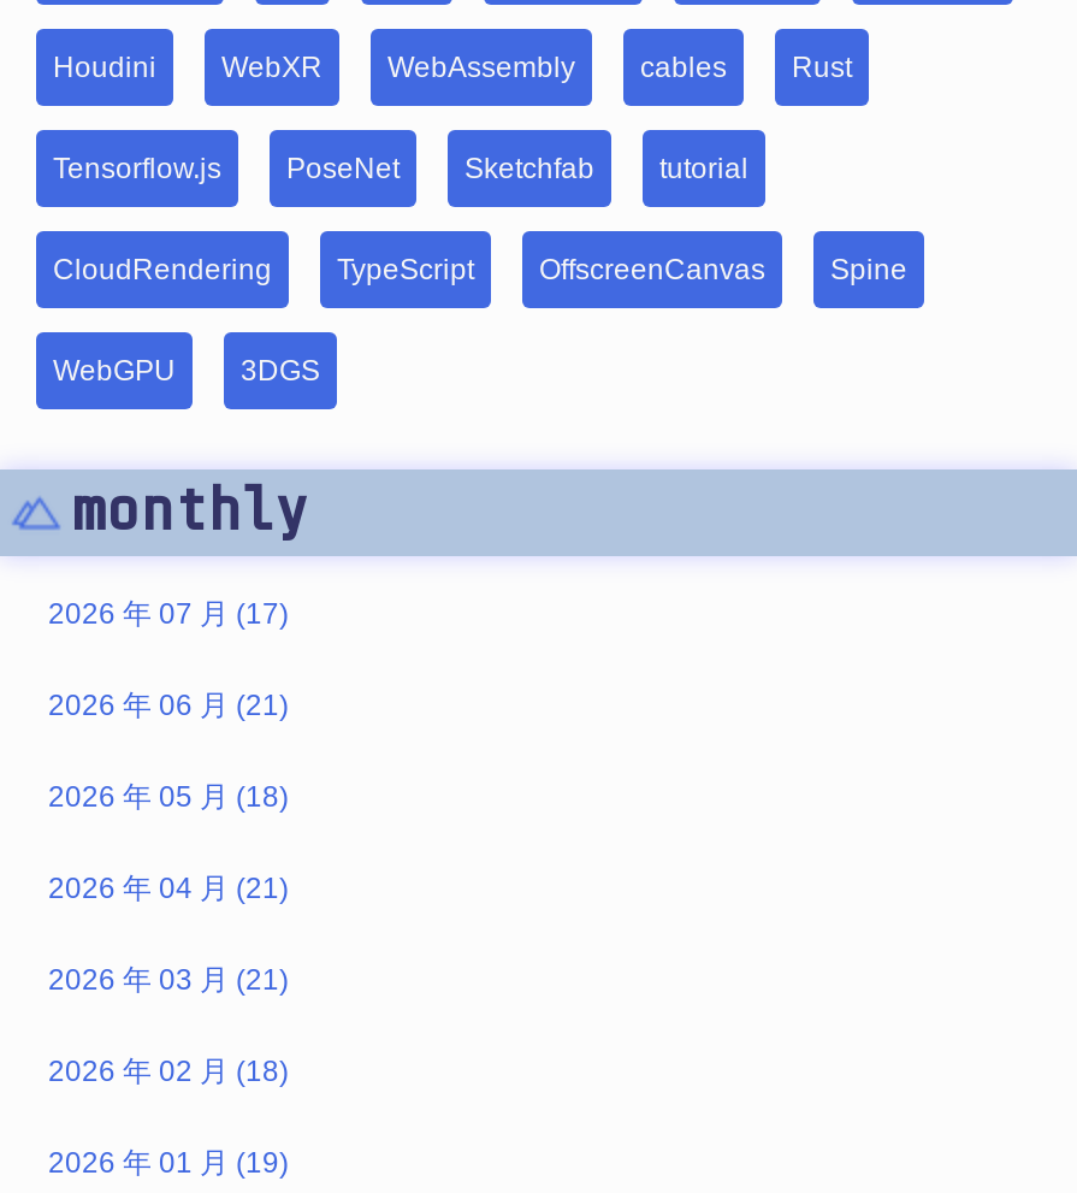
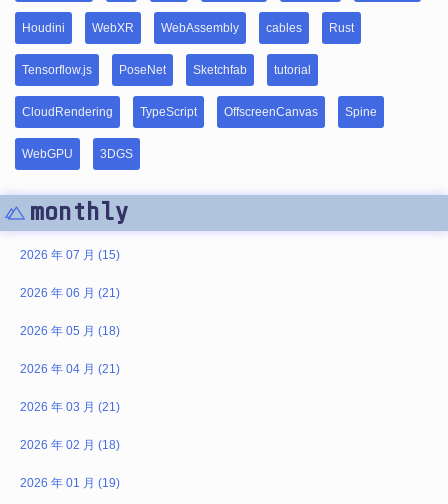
[48,598,289,632] 2026 年 07 月 (17) -> [20,248,120,262] 2026 年 07 月 (15)

